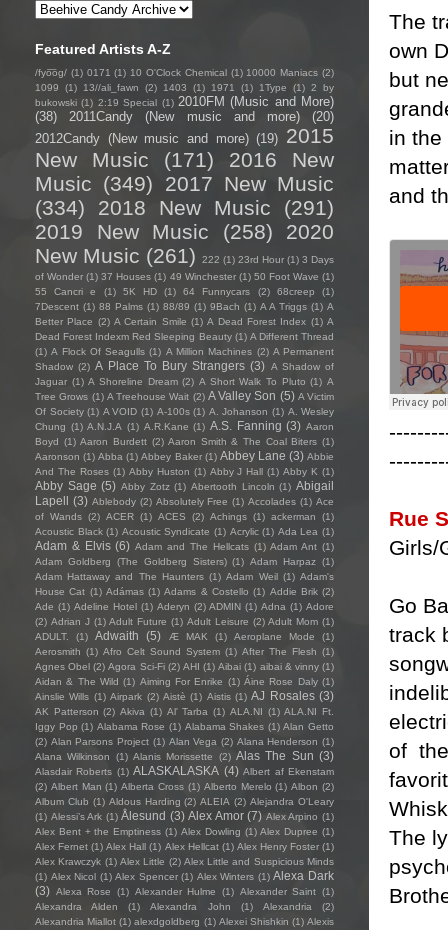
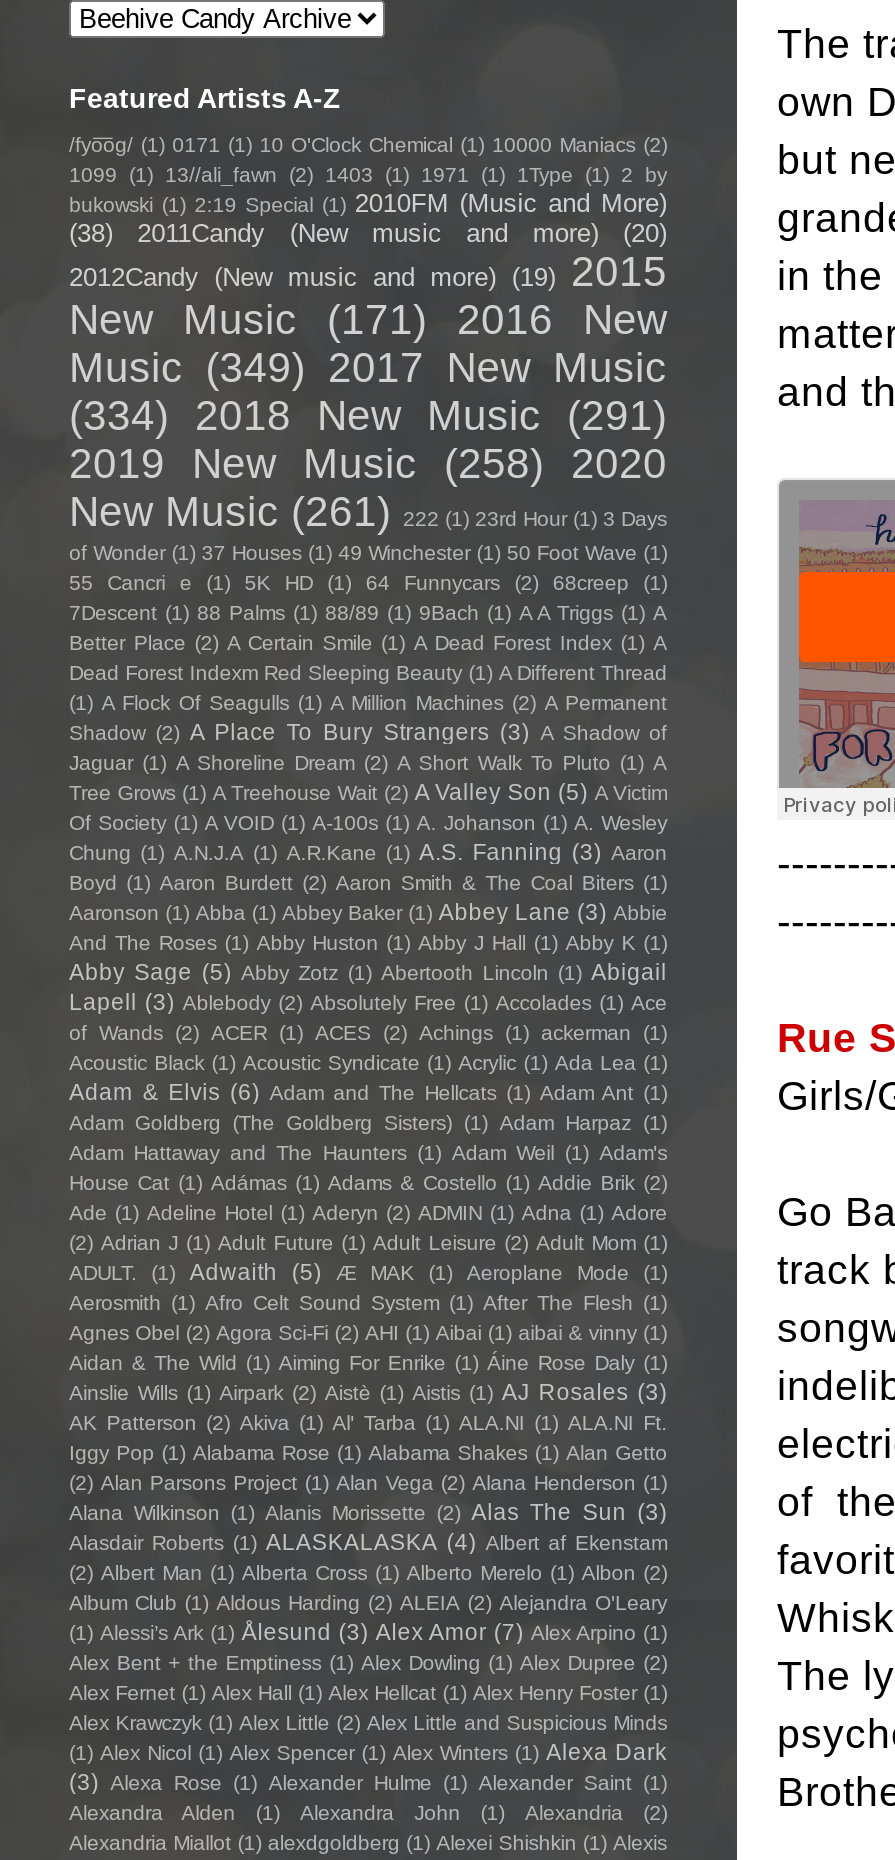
[35,826,334,837] Alex Bent + the Emptiness (1) Alex Dowling (1) Alex Dupree (1) -> [69,1652,667,1674] Alex Bent + the Emptiness (1) Alex Dowling (1) Alex Dupree (2)

